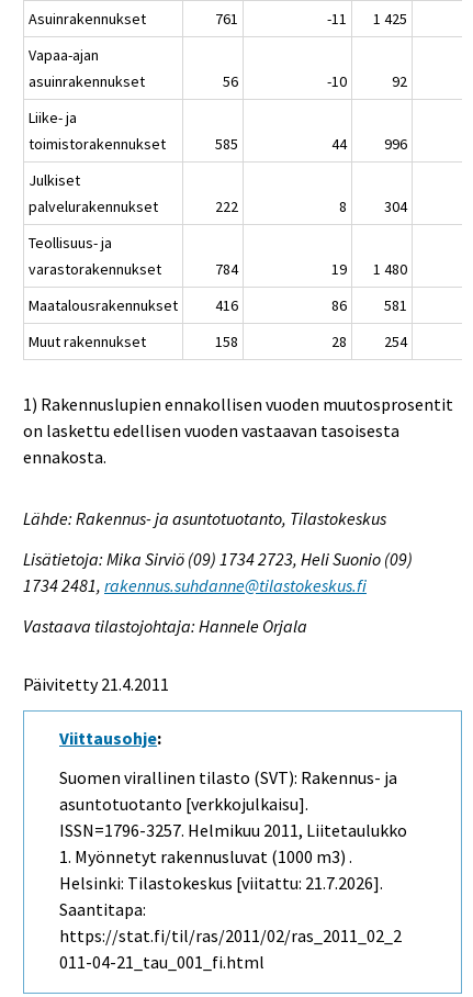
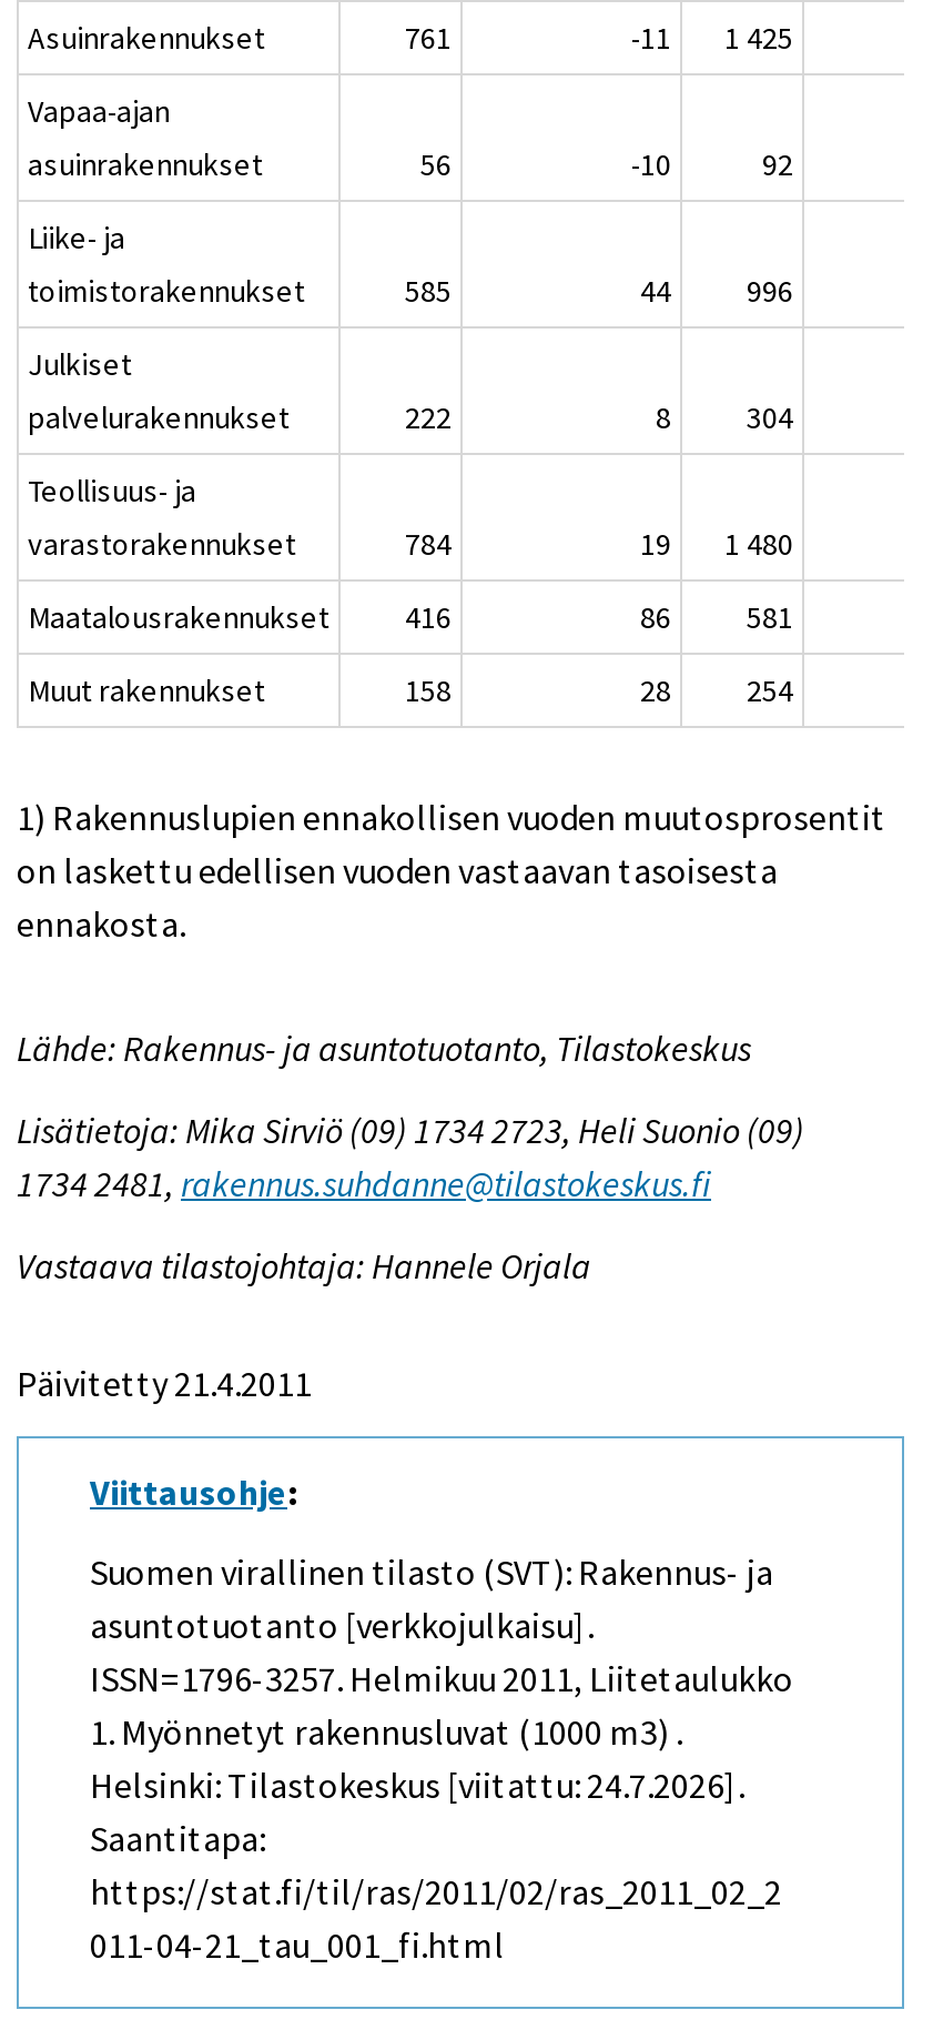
[59,872,383,894] Helsinki: Tilastokeskus [viitattu: 21.7.2026]. -> [90,1764,744,1808] Helsinki: Tilastokeskus [viitattu: 24.7.2026].

